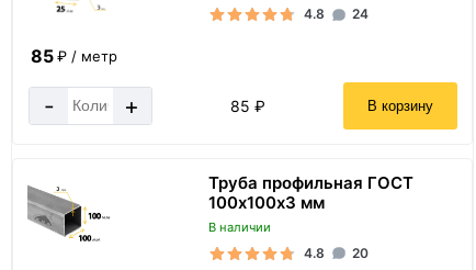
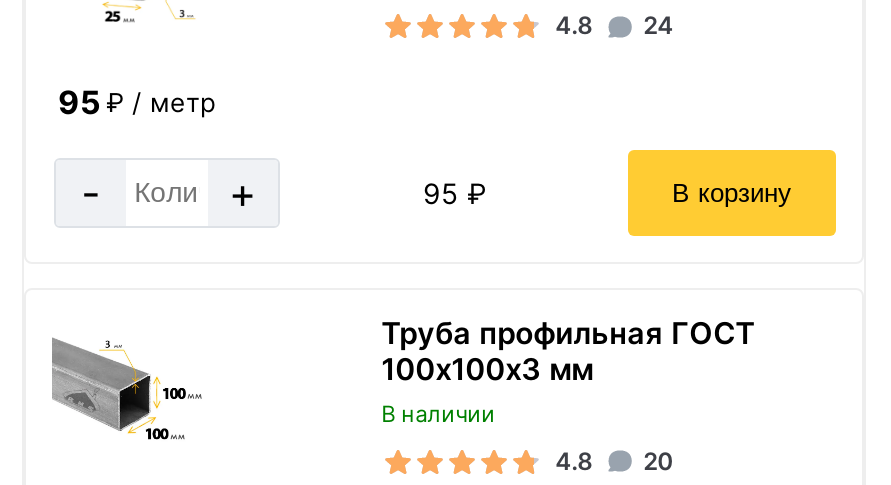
[31,45,117,67] 85 ₽ / метр -> [58,83,216,123] 95 ₽ / метр
[231,97,266,116] 85 ₽ -> [423,177,487,211] 95 ₽

